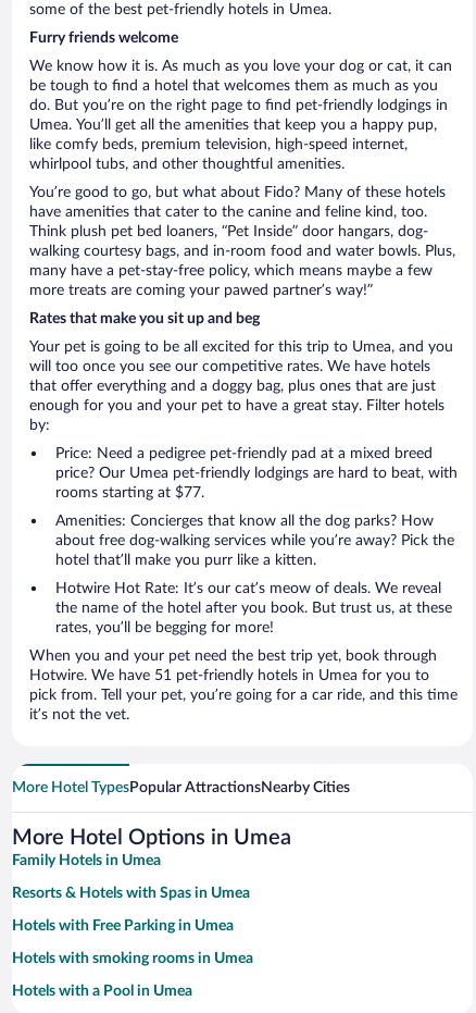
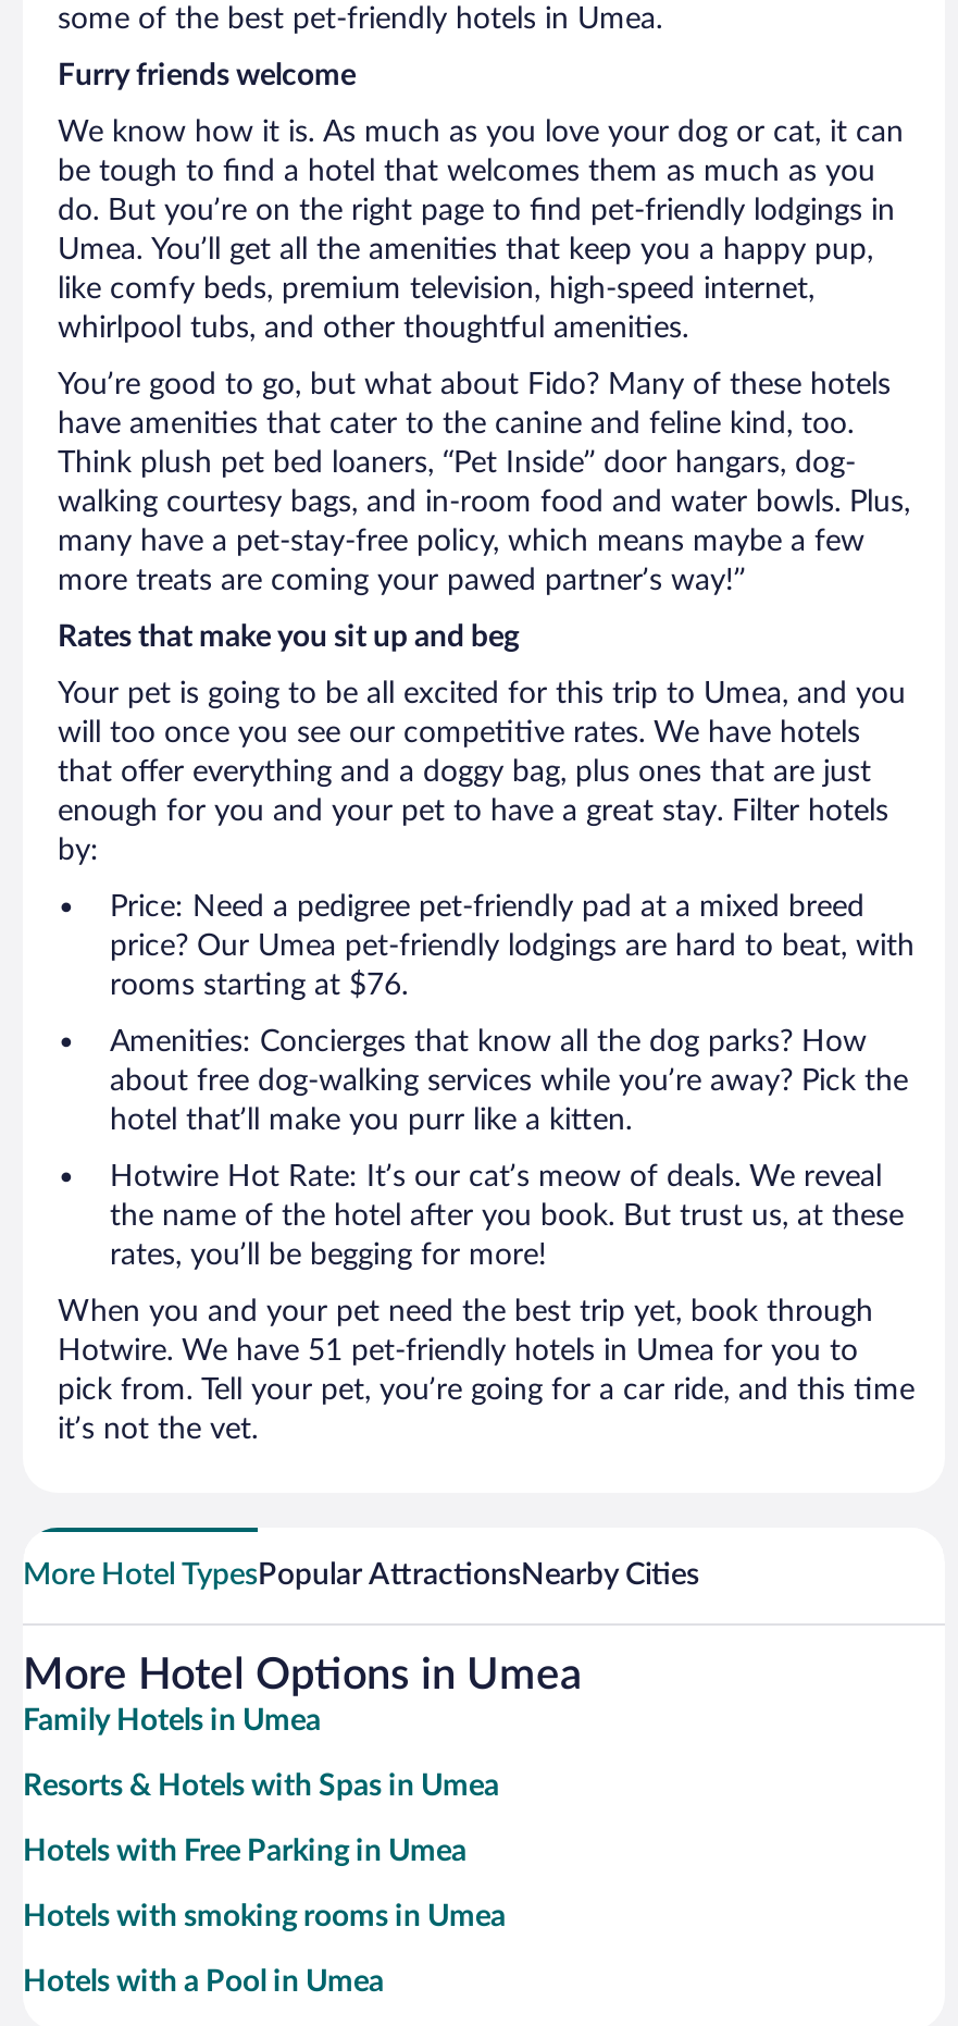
[55,486,204,501] rooms starting at $77. -> [110,971,408,1001] rooms starting at $76.

